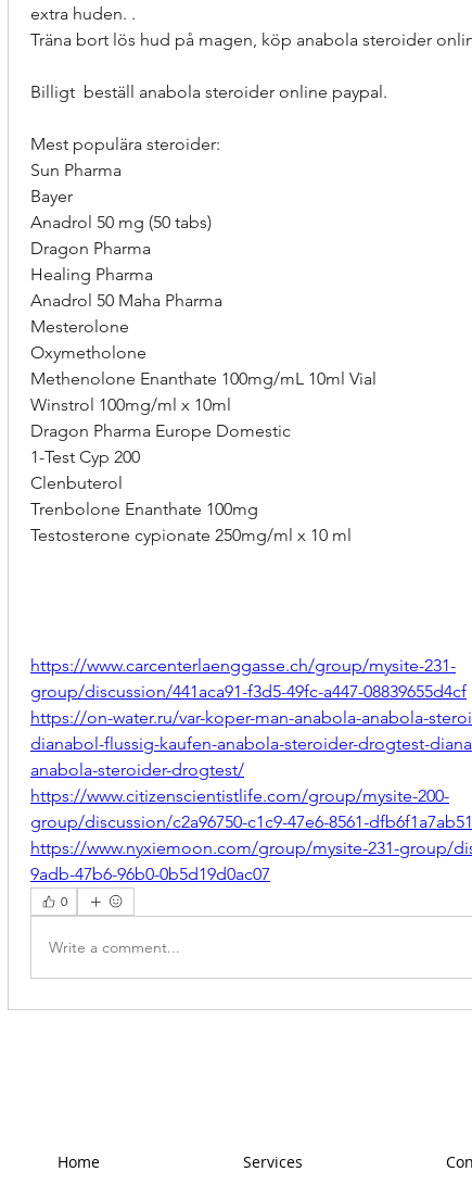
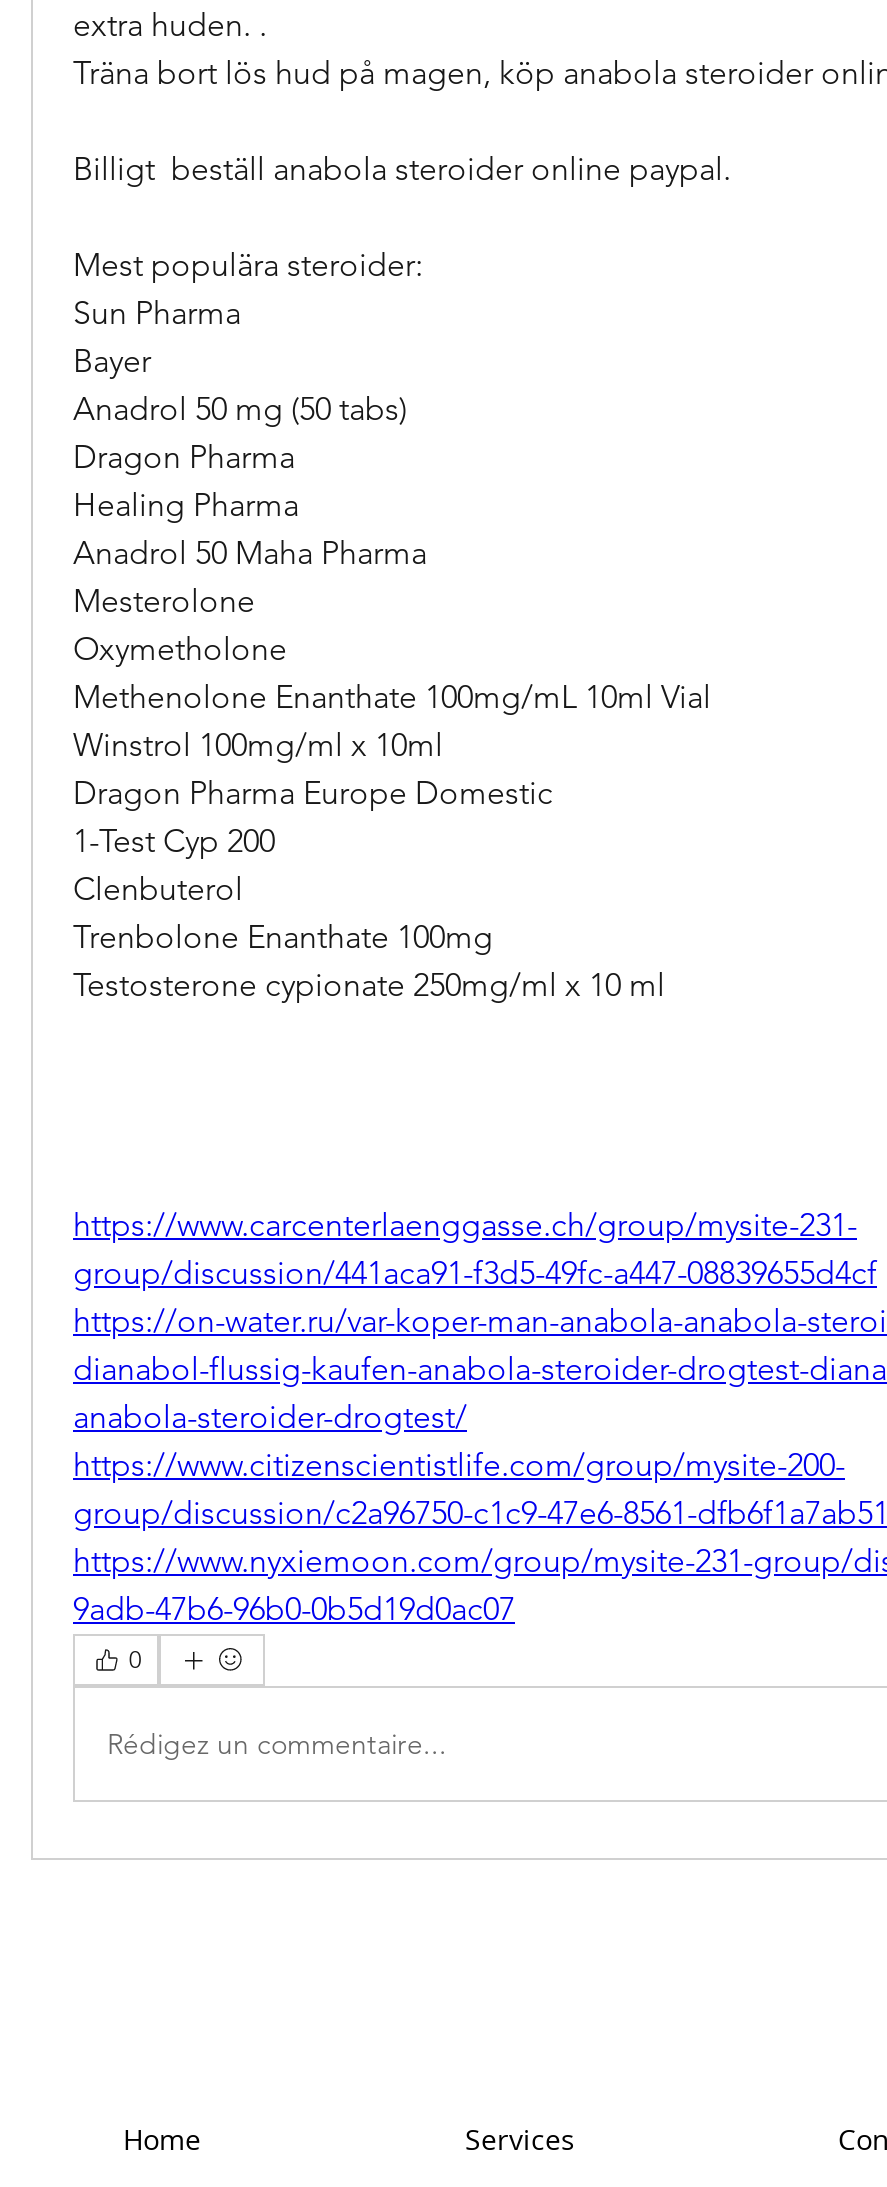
[49,937,180,957] Write a comment... -> [107,1725,447,1761] Rédigez un commentaire...

